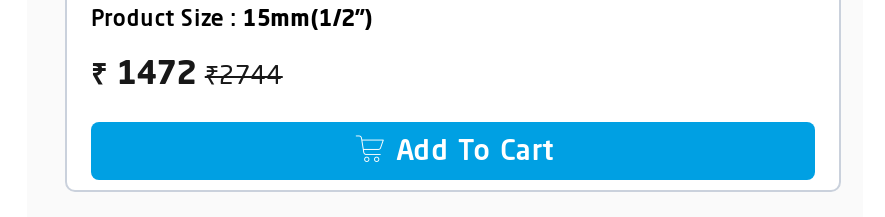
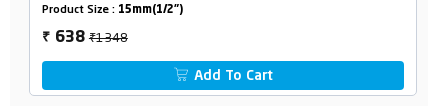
[91,58,283,92] ₹ 1472 ₹2744 -> [42,29,128,46] ₹ 638 ₹1348

